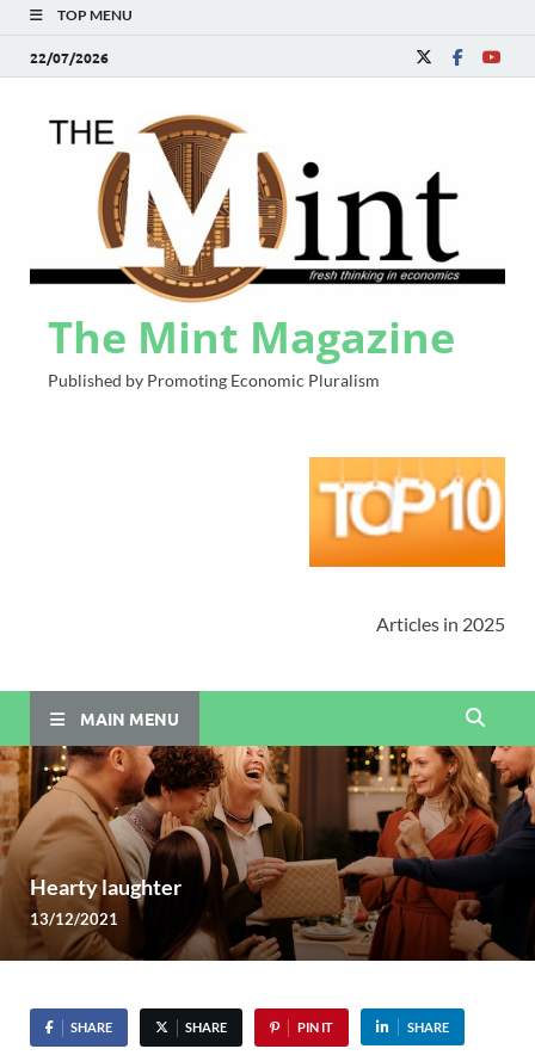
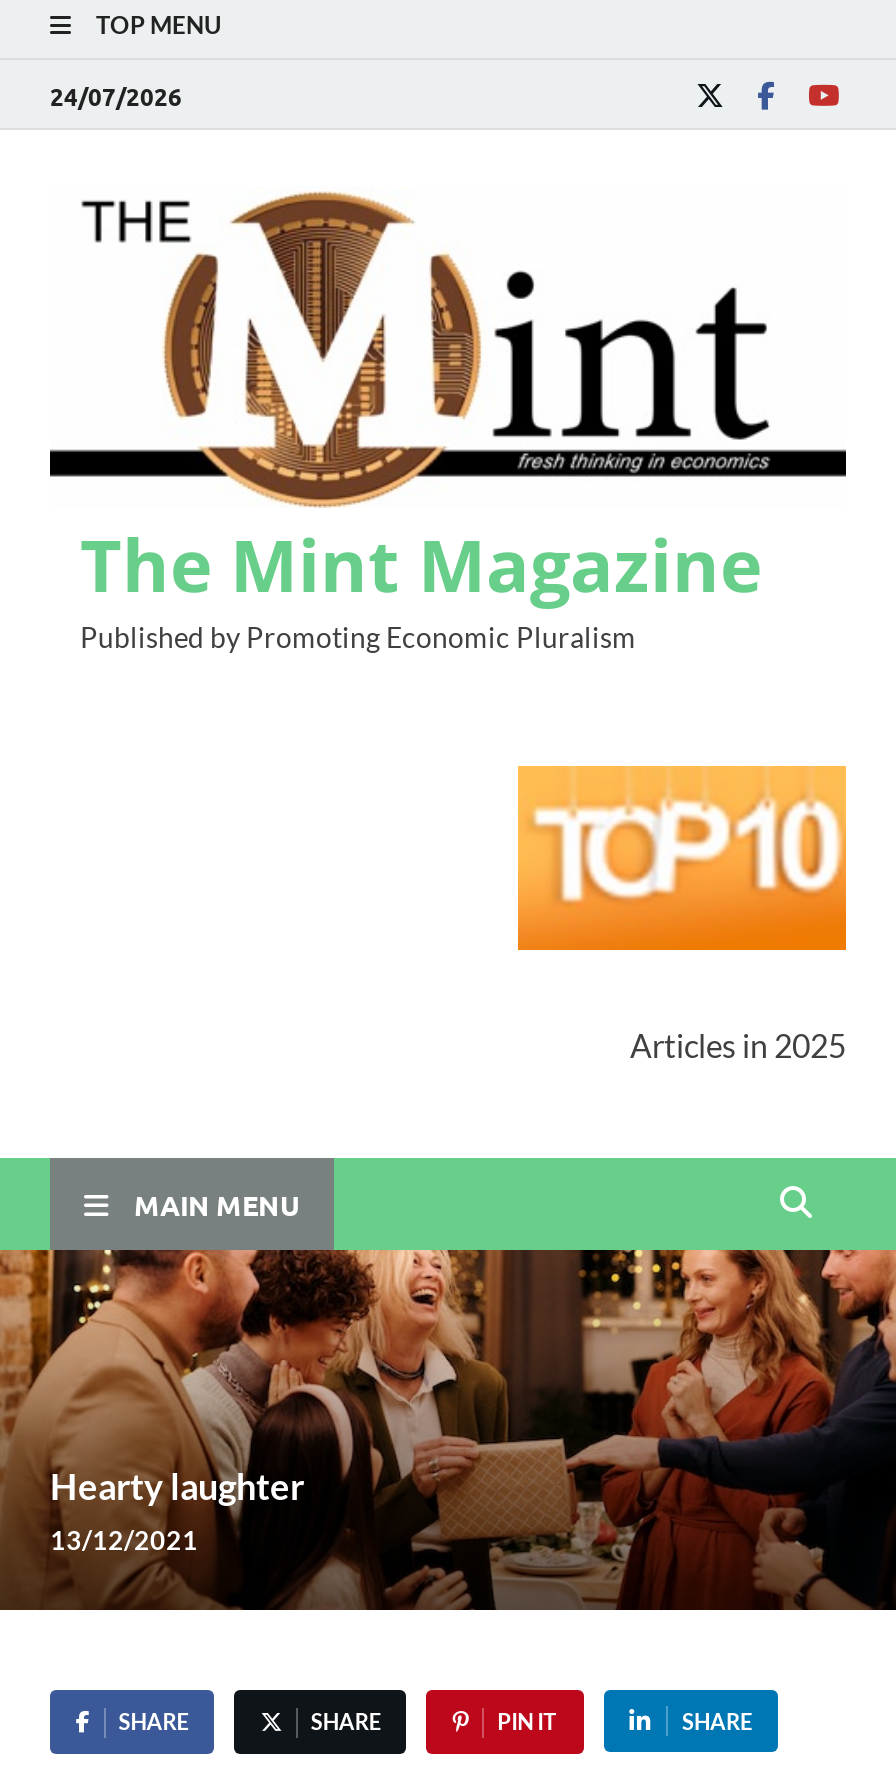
[30,47,109,66] 22/07/2026 -> [50,79,182,111] 24/07/2026

